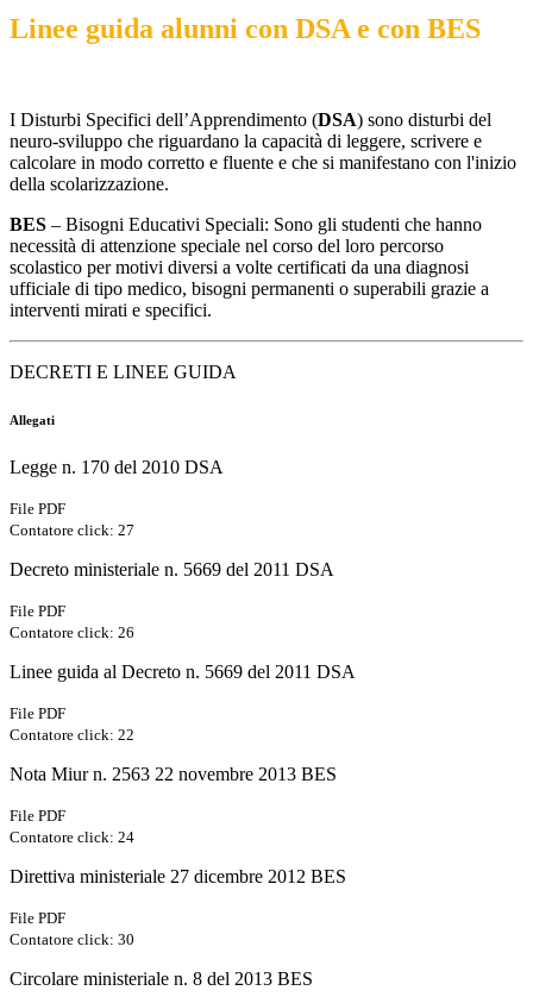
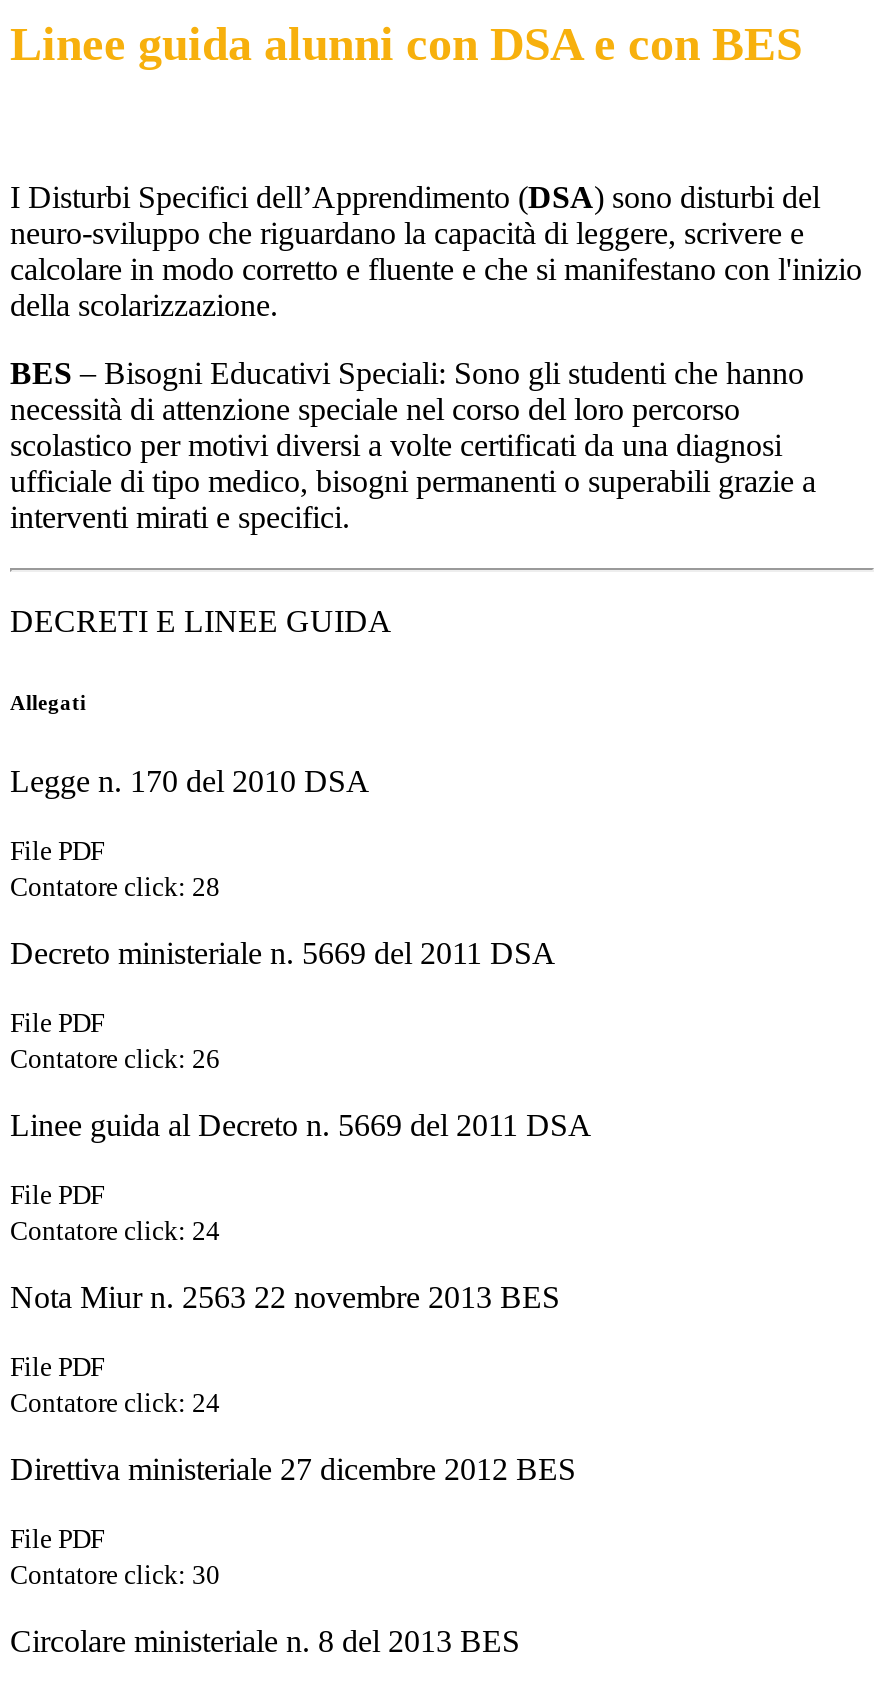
[10,521,134,539] Contatore click: 27 -> [10,872,220,902] Contatore click: 28
[10,726,134,744] Contatore click: 22 -> [10,1216,220,1246] Contatore click: 24

